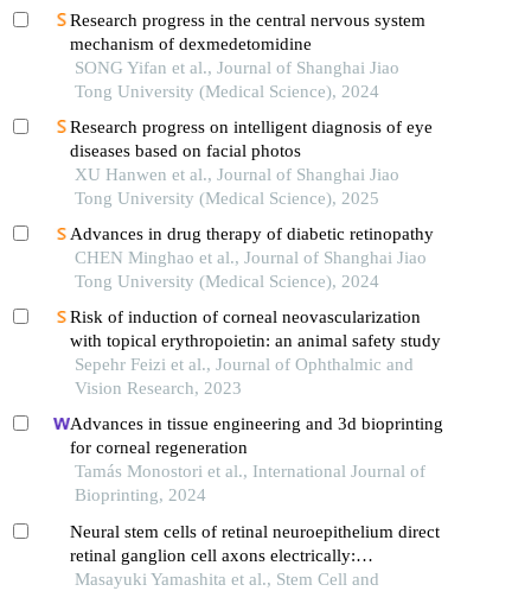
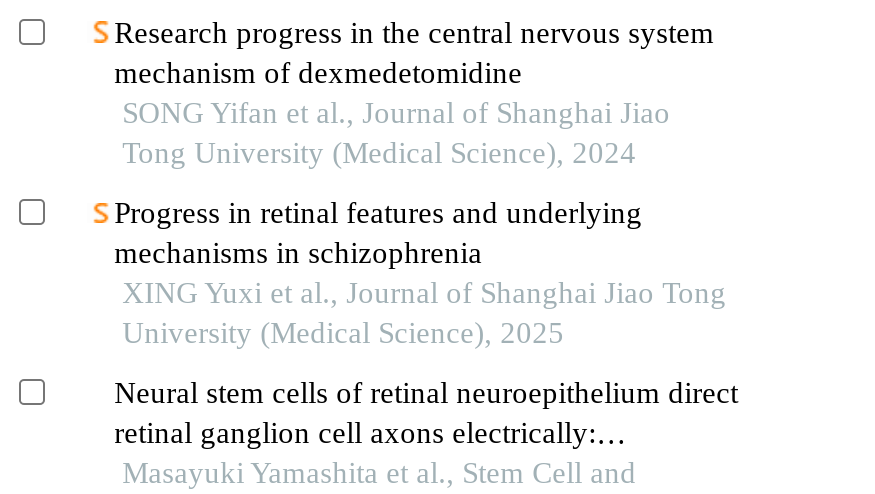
[69,117,443,505] Research progress on intelligent diagnosis of eye | diseases based on facial photos | XU Hanwen et al., Journal of Shanghai Jiao | Tong University (Medical Science), 2025 | Advances in drug therapy of diabetic retinopathy | CHEN Minghao et al., Journal of Shanghai Jiao | Tong University (Medical Science), 2024 | Risk of induction of corneal neovascularization | with topical erythropoietin: an animal safety study | Sepehr Feizi et al., Journal of Ophthalmic and | Vision Research, 2023 | Advances in tissue engineering and 3d bioprinting | for corneal regeneration | Tamás Monostori et al., International Journal of | Bioprinting, 2024 -> [114,197,726,349] Progress in retinal features and underlying | mechanisms in schizophrenia | XING Yuxi et al., Journal of Shanghai Jiao Tong | University (Medical Science), 2025

